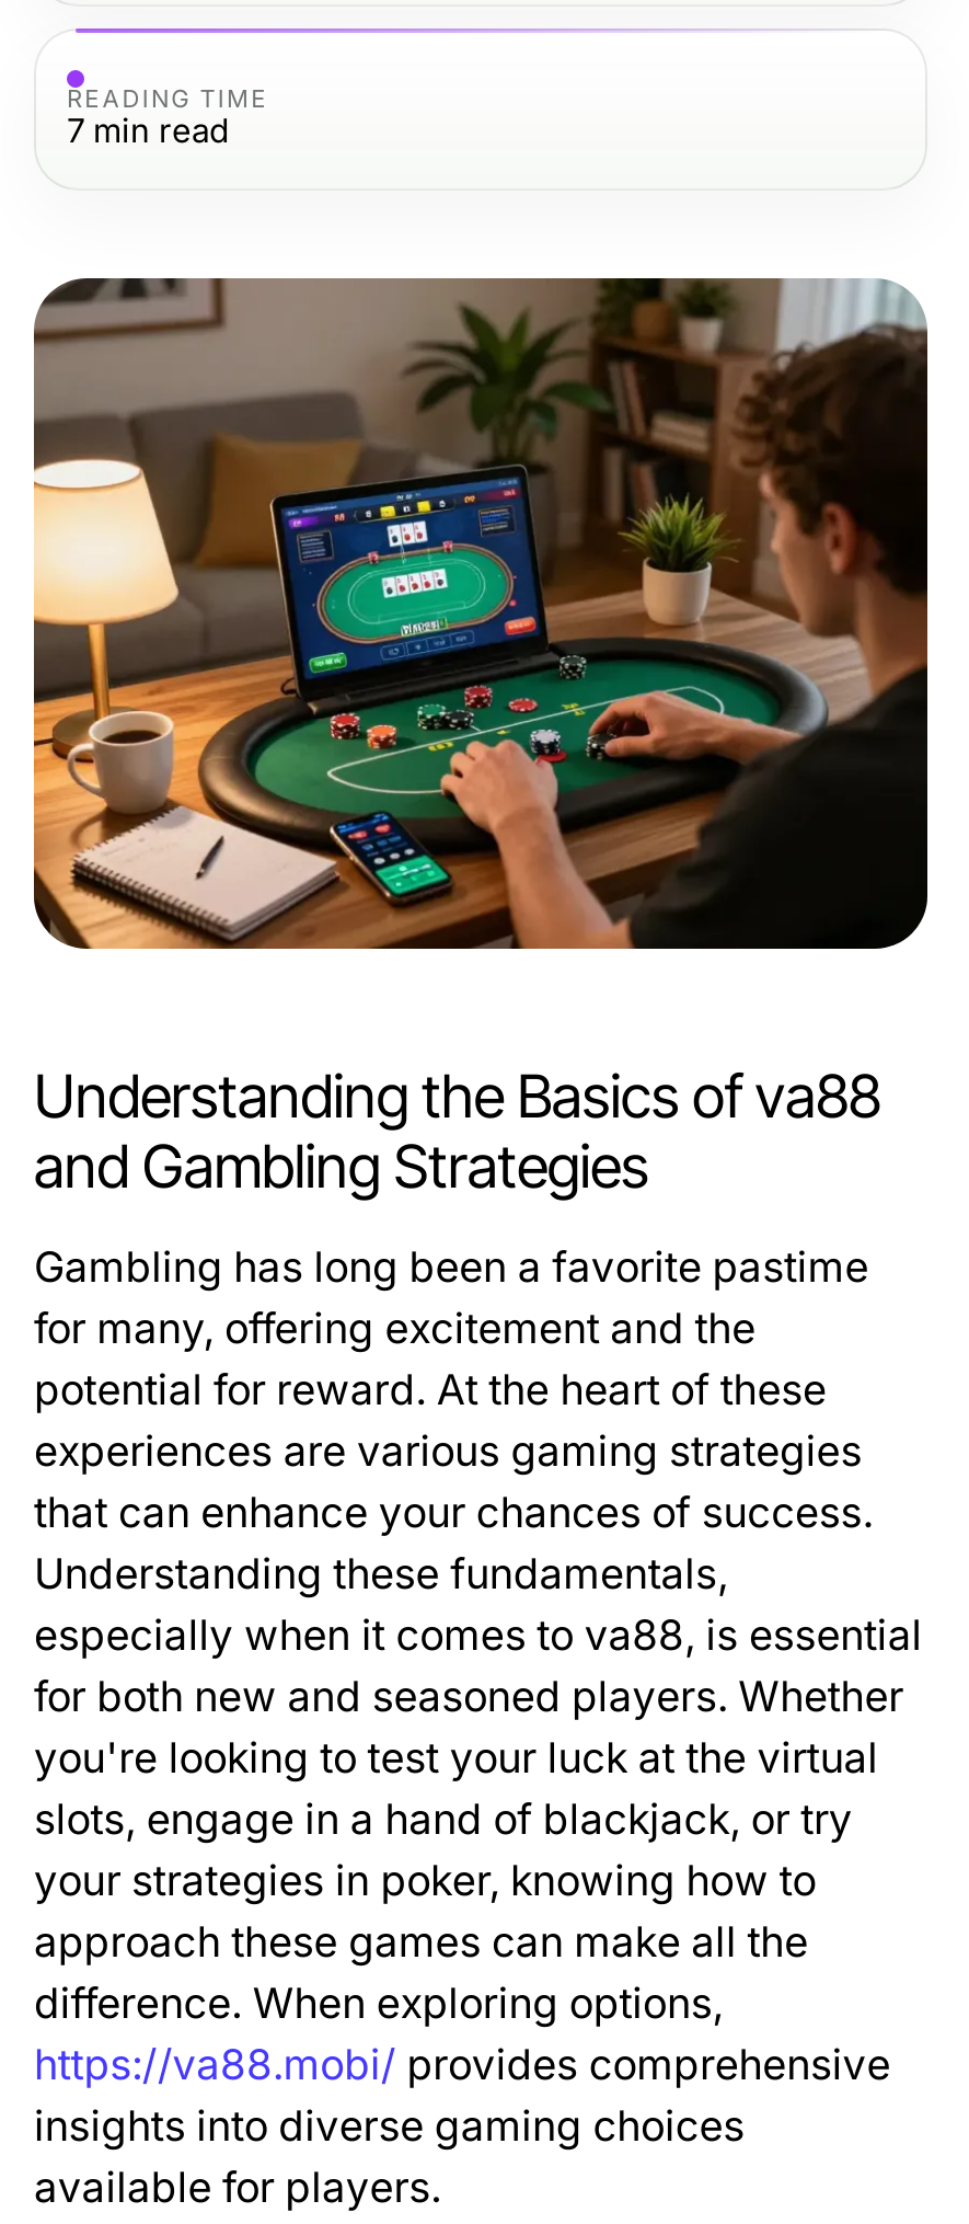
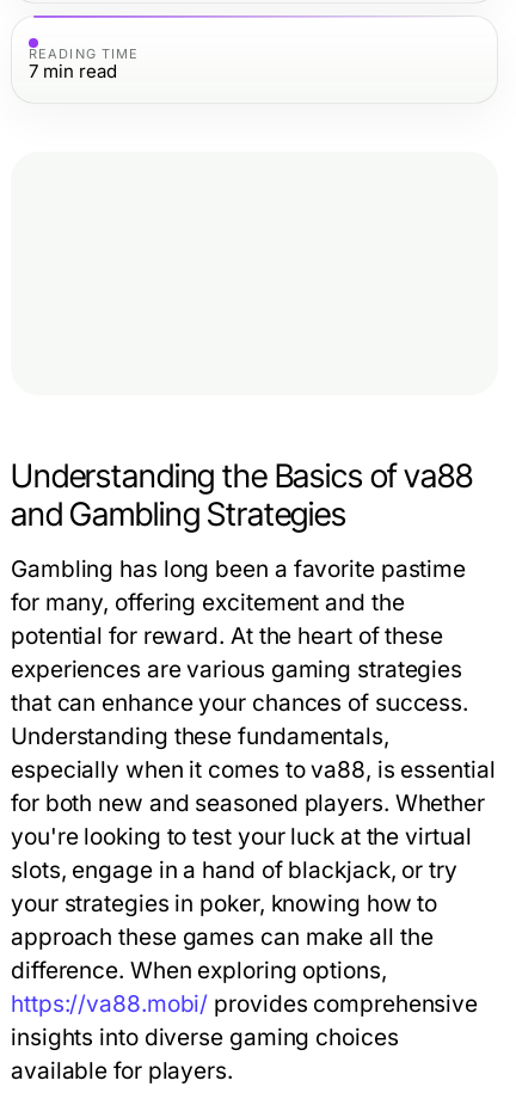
[32,276,930,951] [image] -> none

